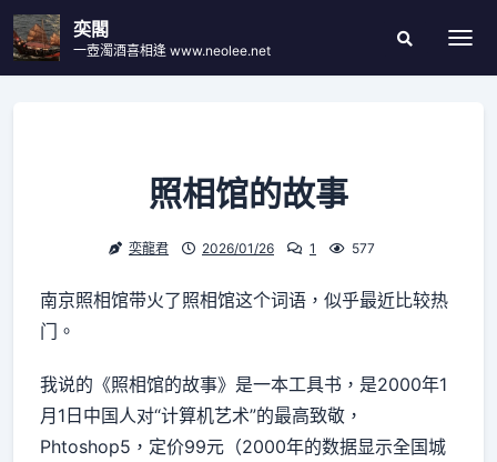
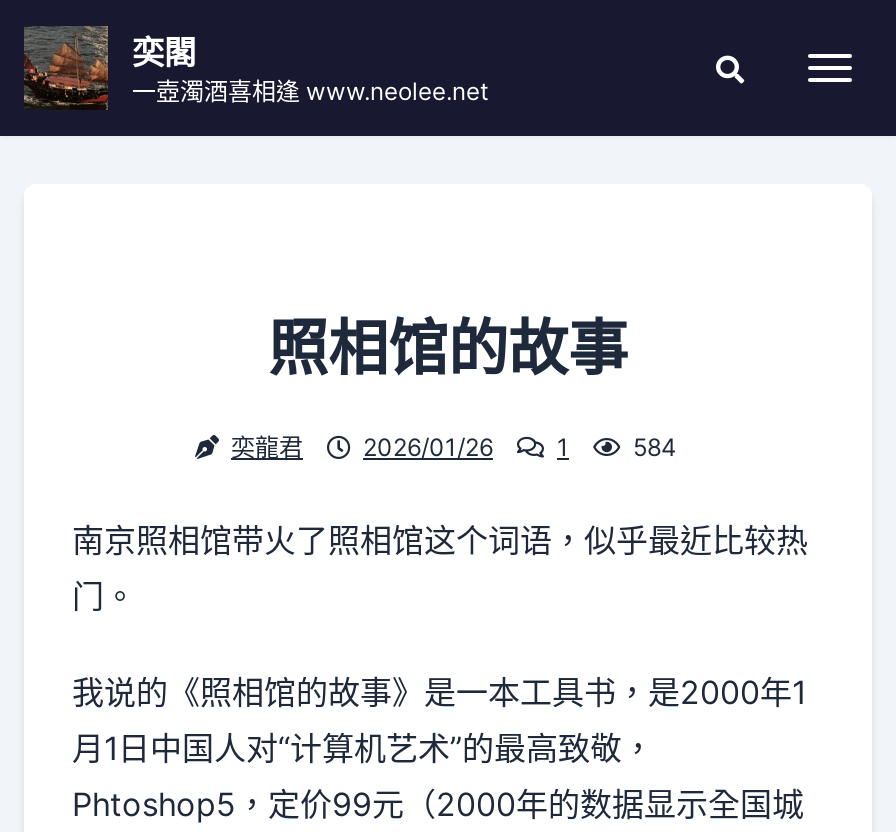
[352,240,375,257] 577 -> [633,432,677,462] 584

